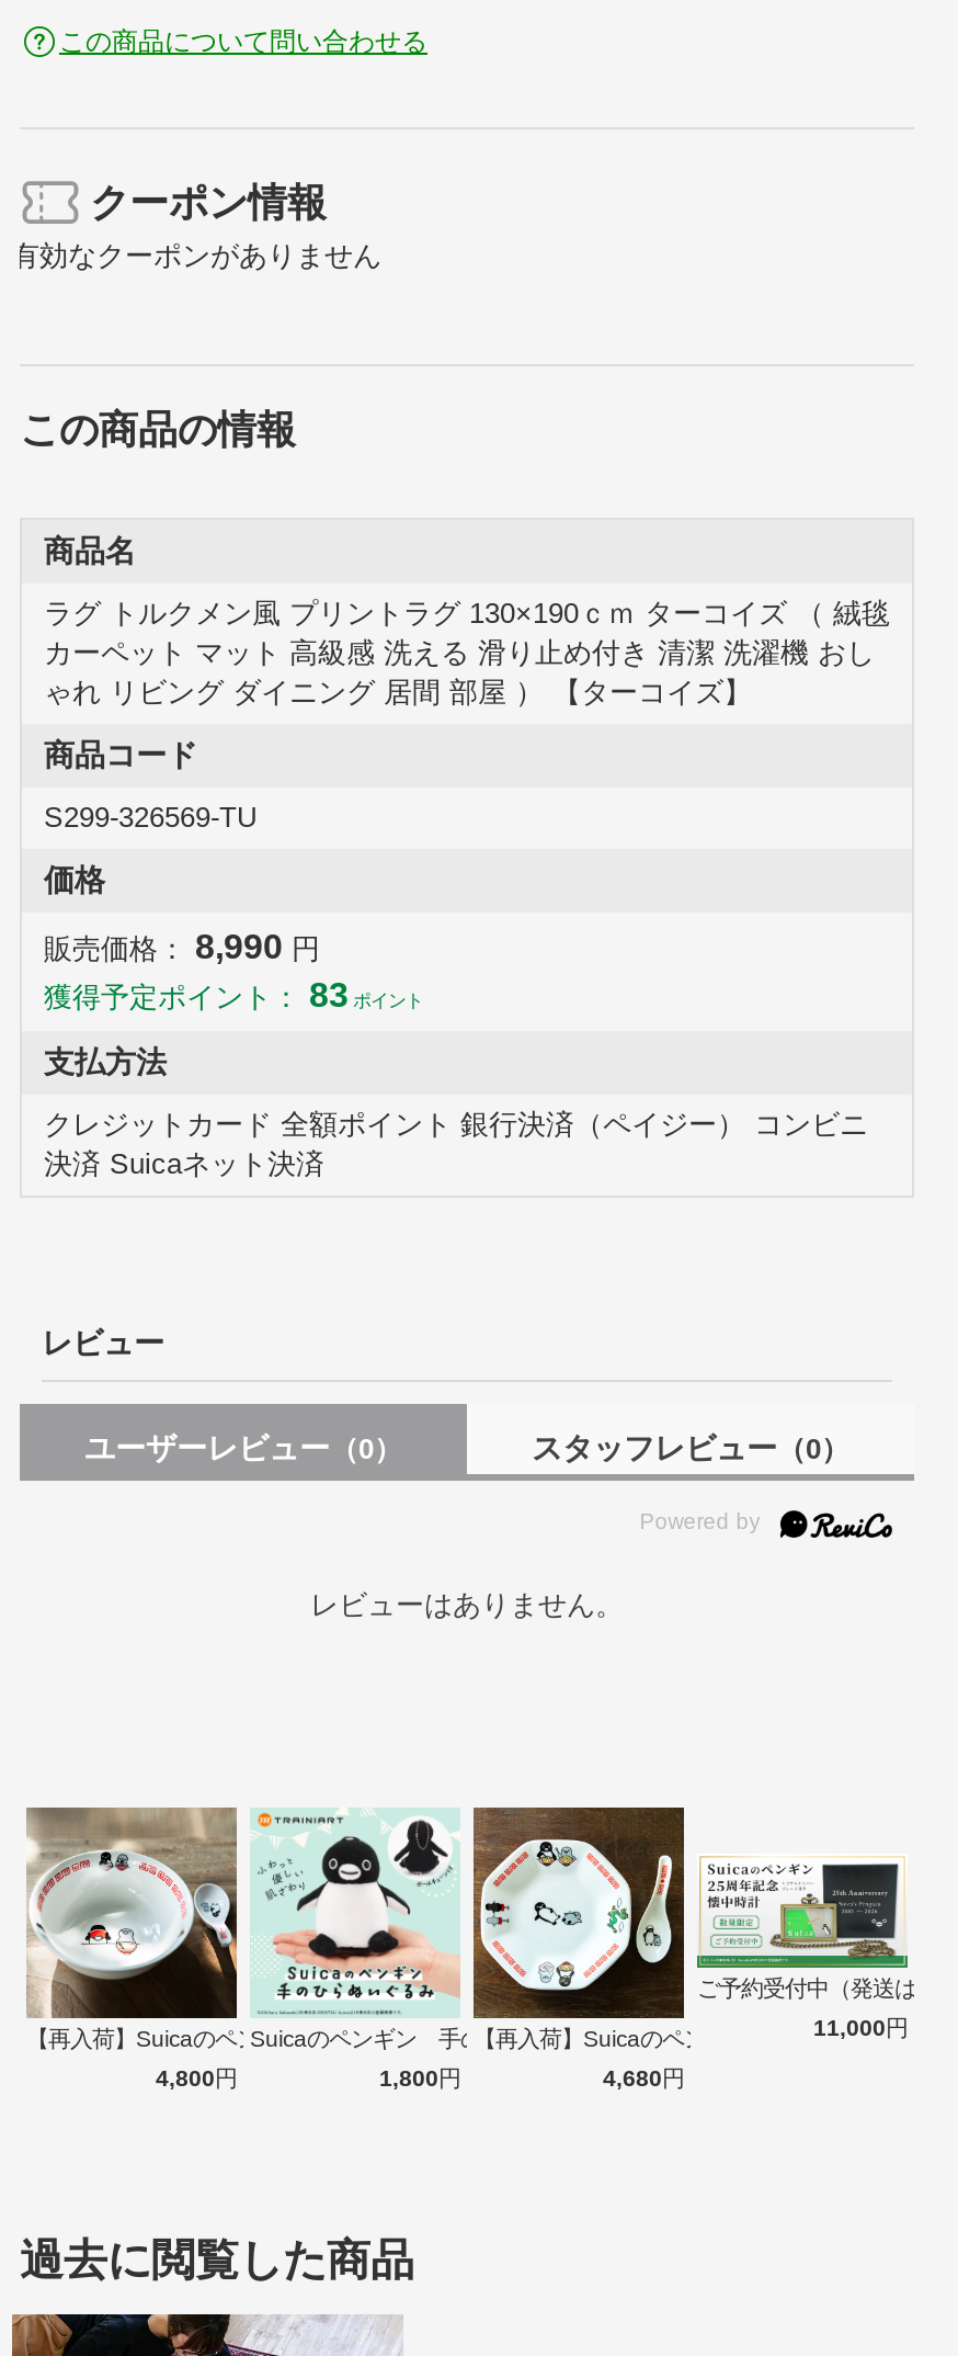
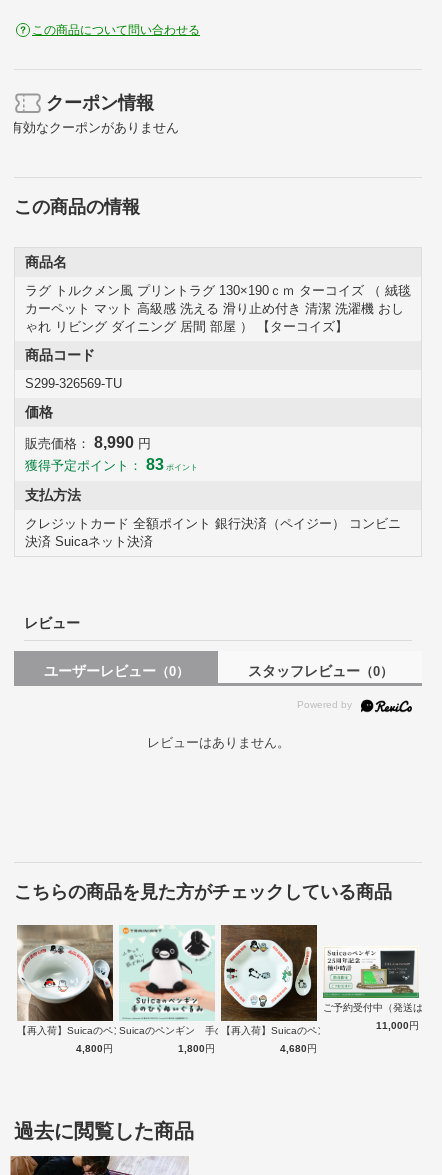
none -> [14,882,392,902] こちらの商品を見た方がチェックしている商品

